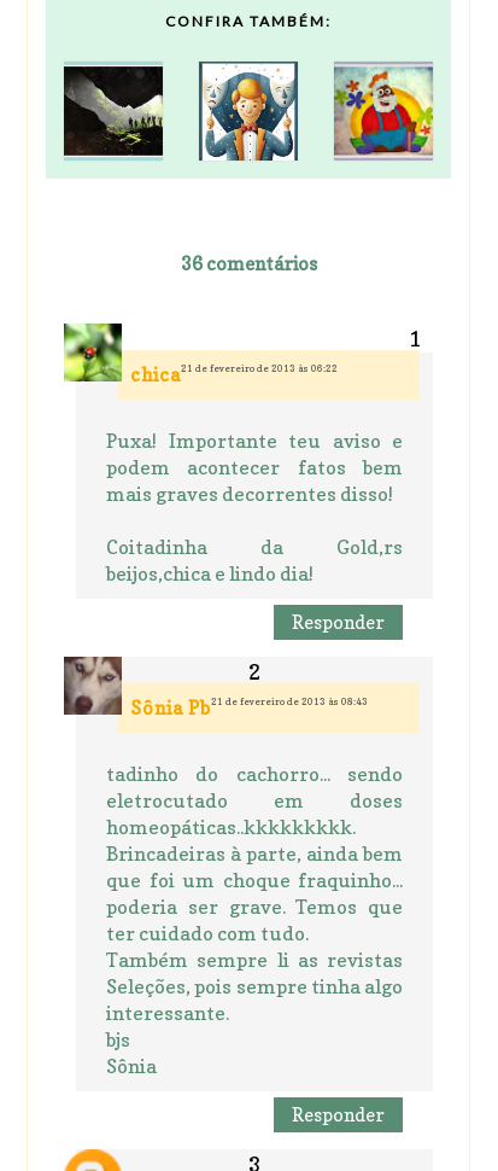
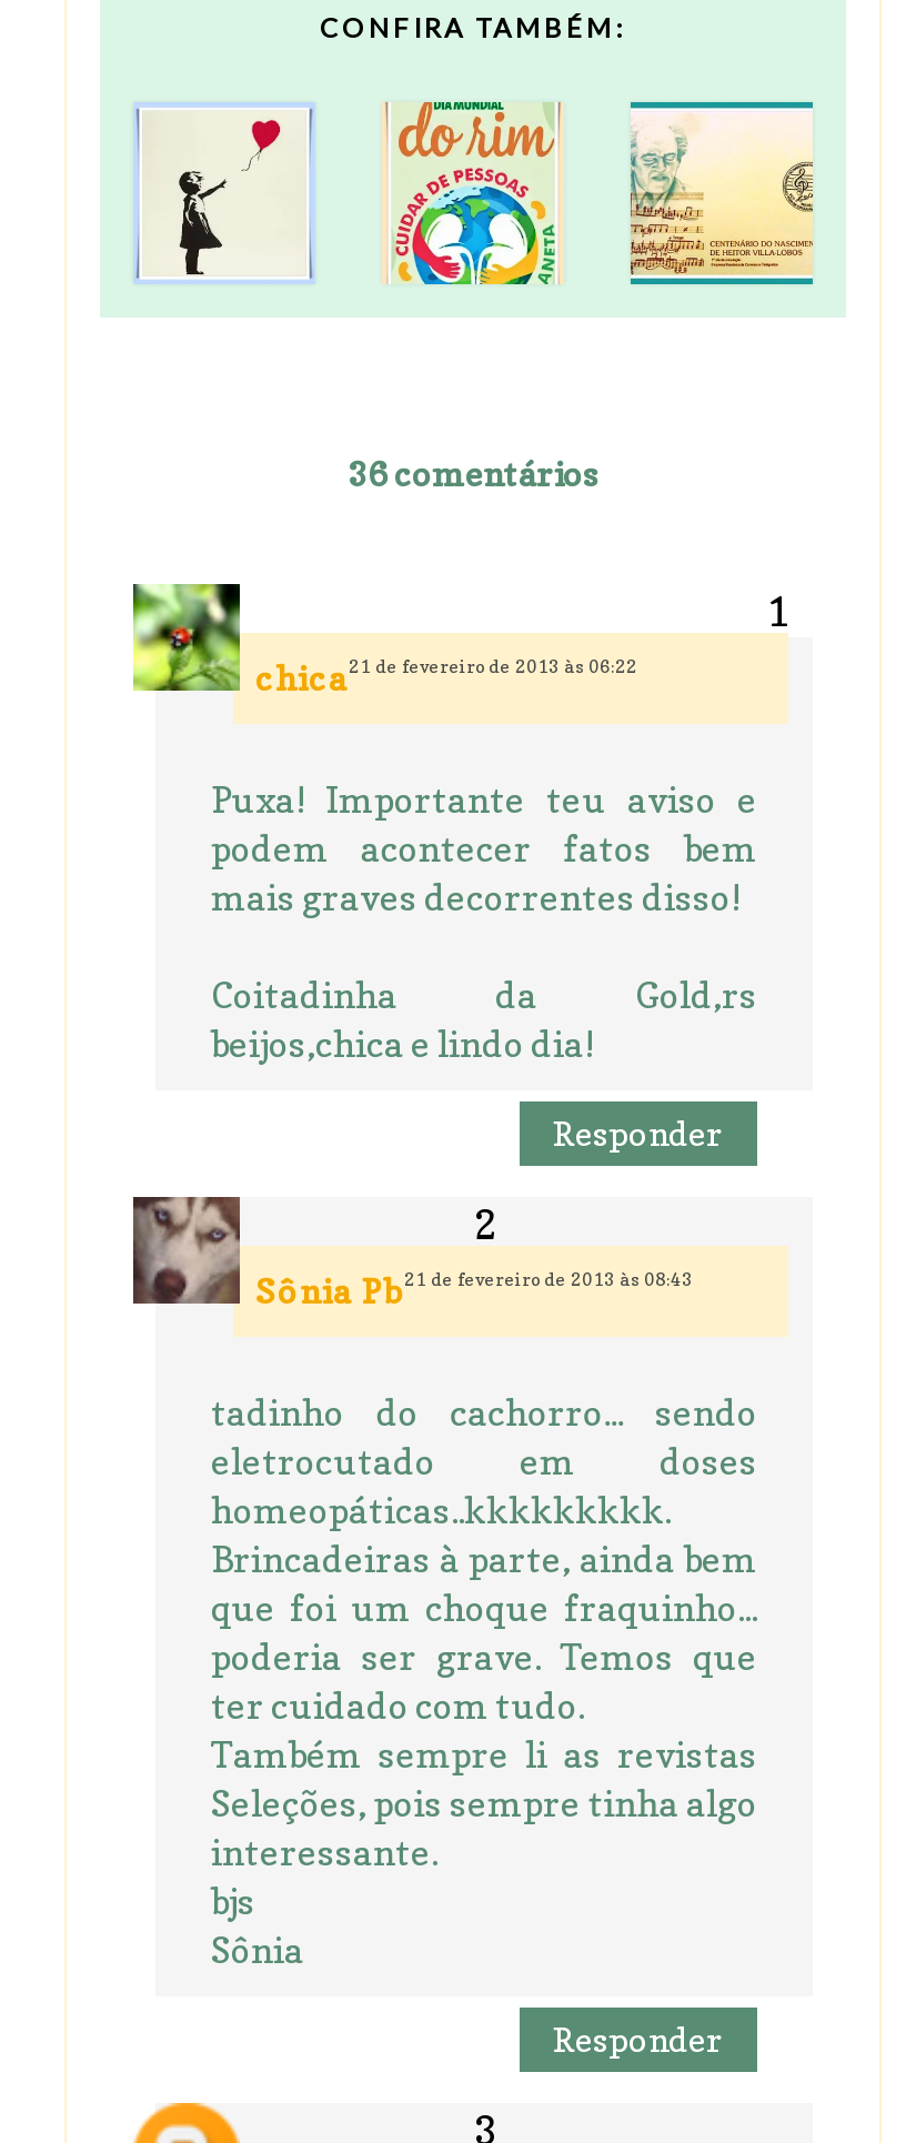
[63,64,164,158] [image] -> [133,102,315,284] [image]
[198,60,299,162] [image] -> [382,100,564,286] [image]
[333,62,434,161] [image] -> [628,100,815,286] [image]

